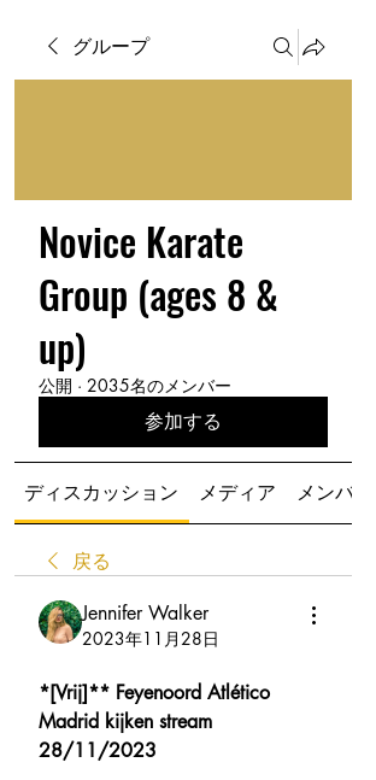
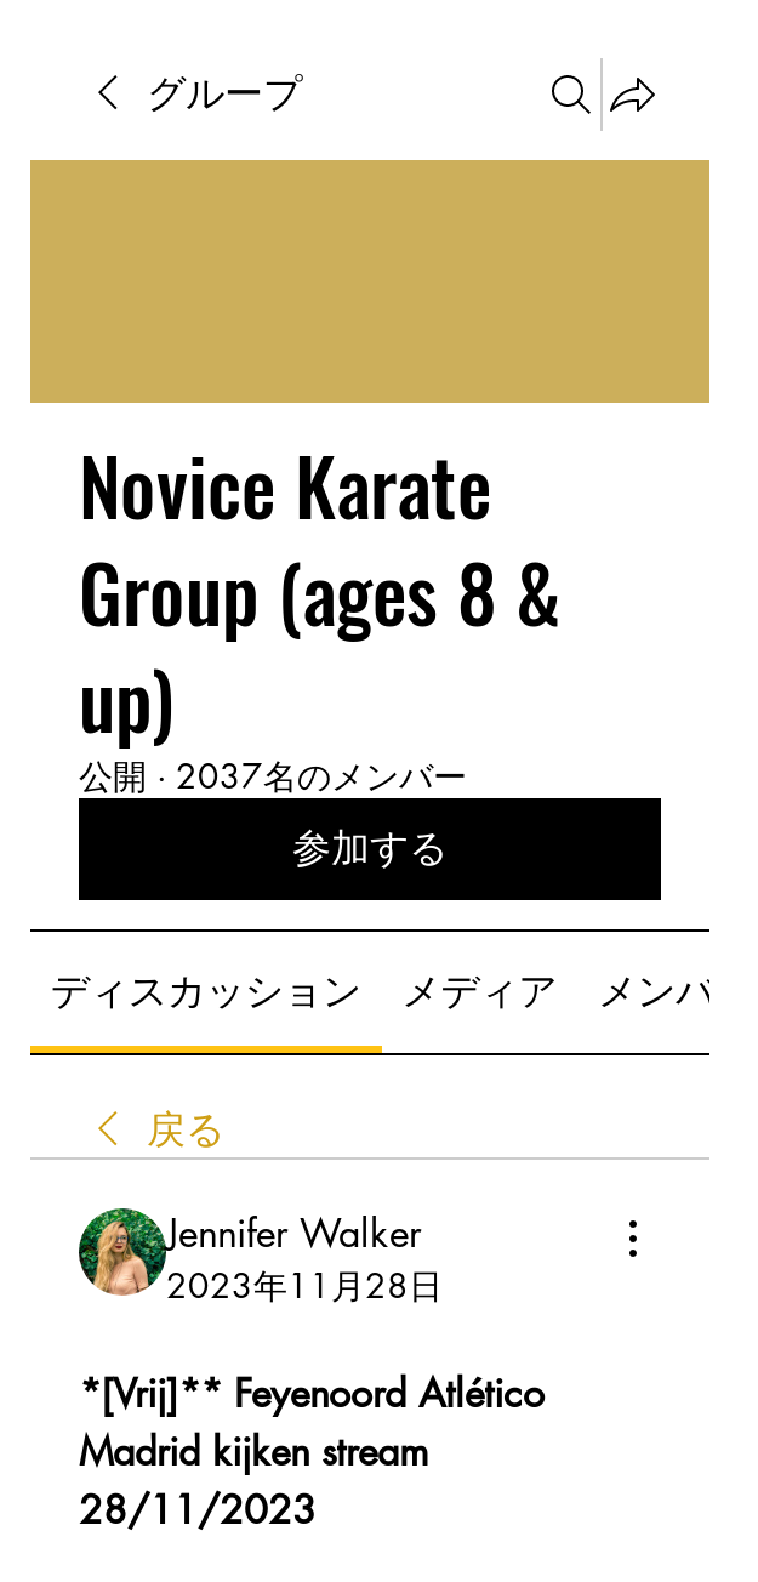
[39,374,231,397] 公開 · 2035名のメンバー -> [79,752,467,798] 公開 · 2037名のメンバー

